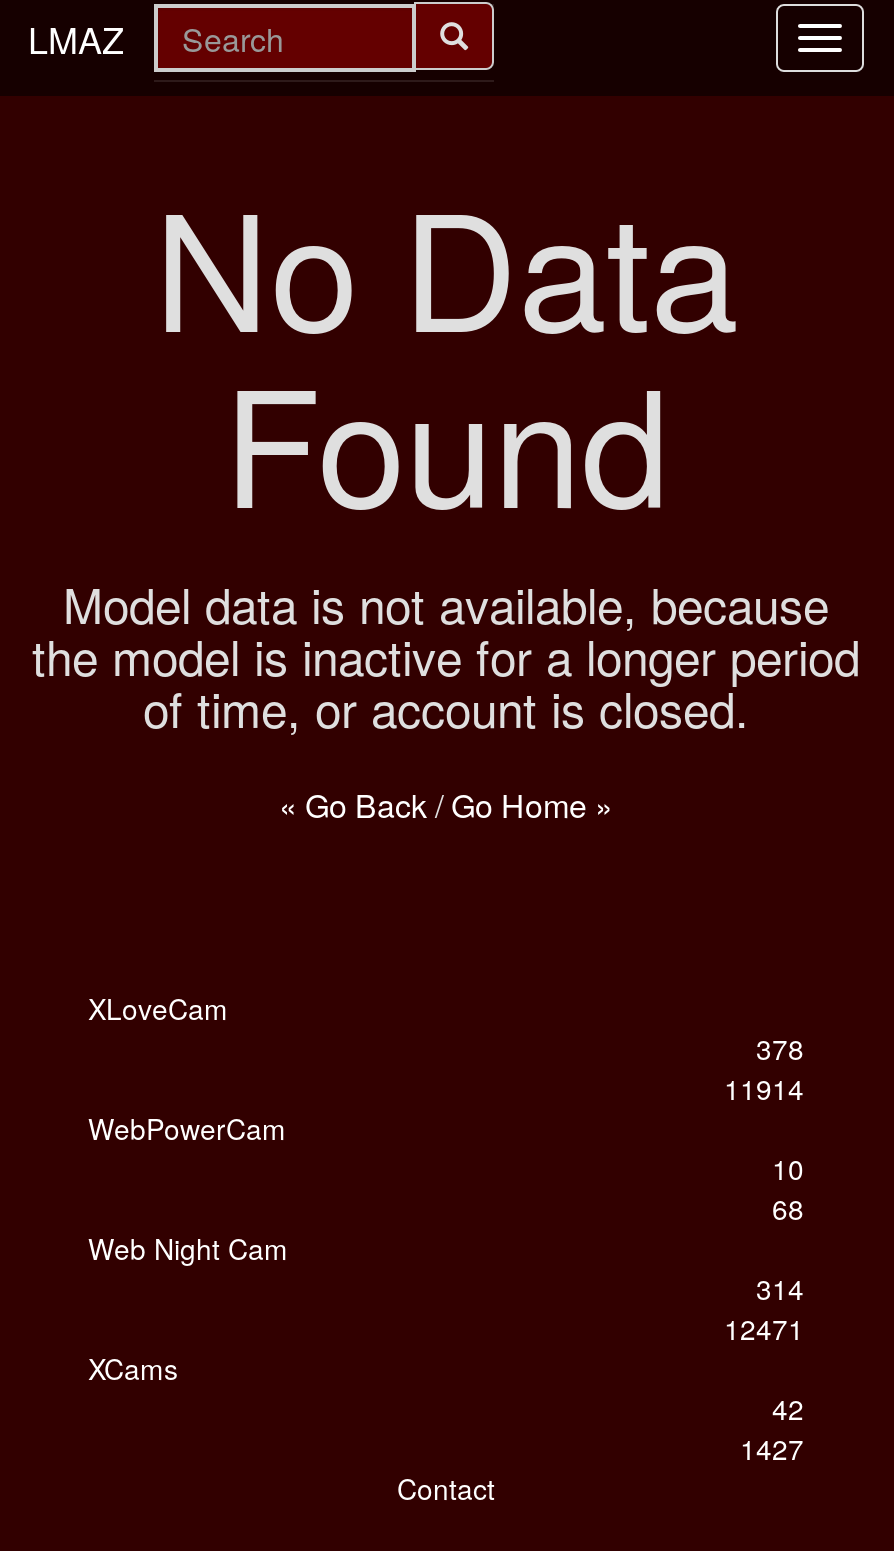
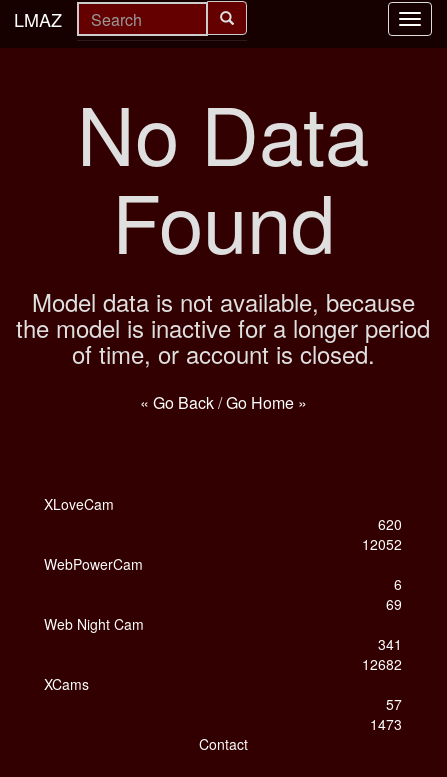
[756,1028,804,1068] 378 -> [378,514,402,534] 620
[724,1068,804,1108] 11914 -> [362,534,402,554] 12052
[772,1148,804,1188] 10 -> [394,574,402,594] 6
[772,1188,804,1228] 68 -> [386,594,402,614] 69
[756,1268,804,1308] 314 -> [378,634,402,654] 341
[724,1308,804,1348] 12471 -> [362,654,402,674] 12682
[772,1388,804,1428] 42 -> [386,694,402,714] 57
[740,1428,804,1468] 1427 -> [370,714,402,734] 1473

